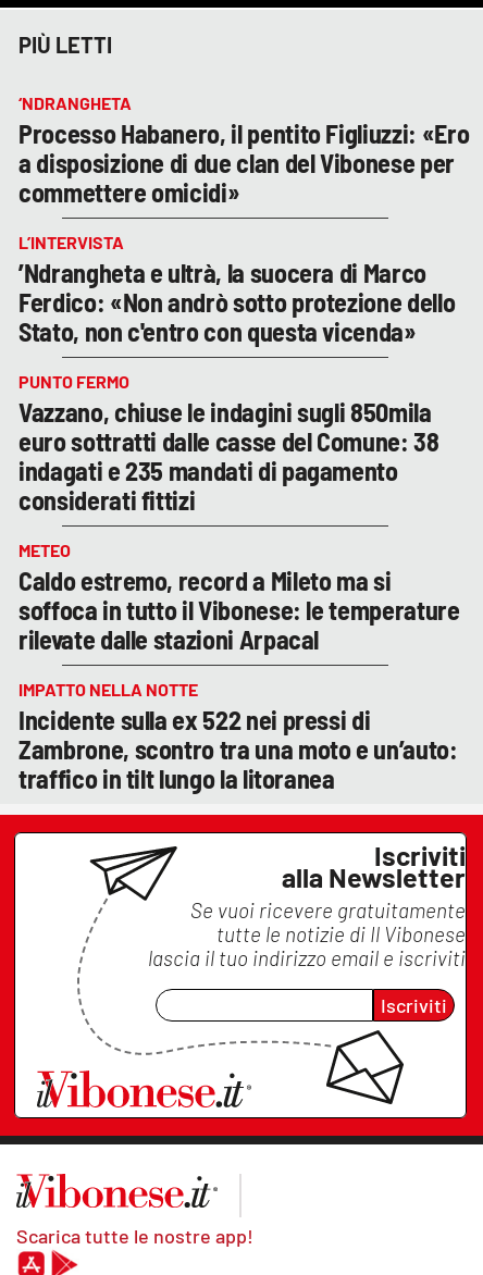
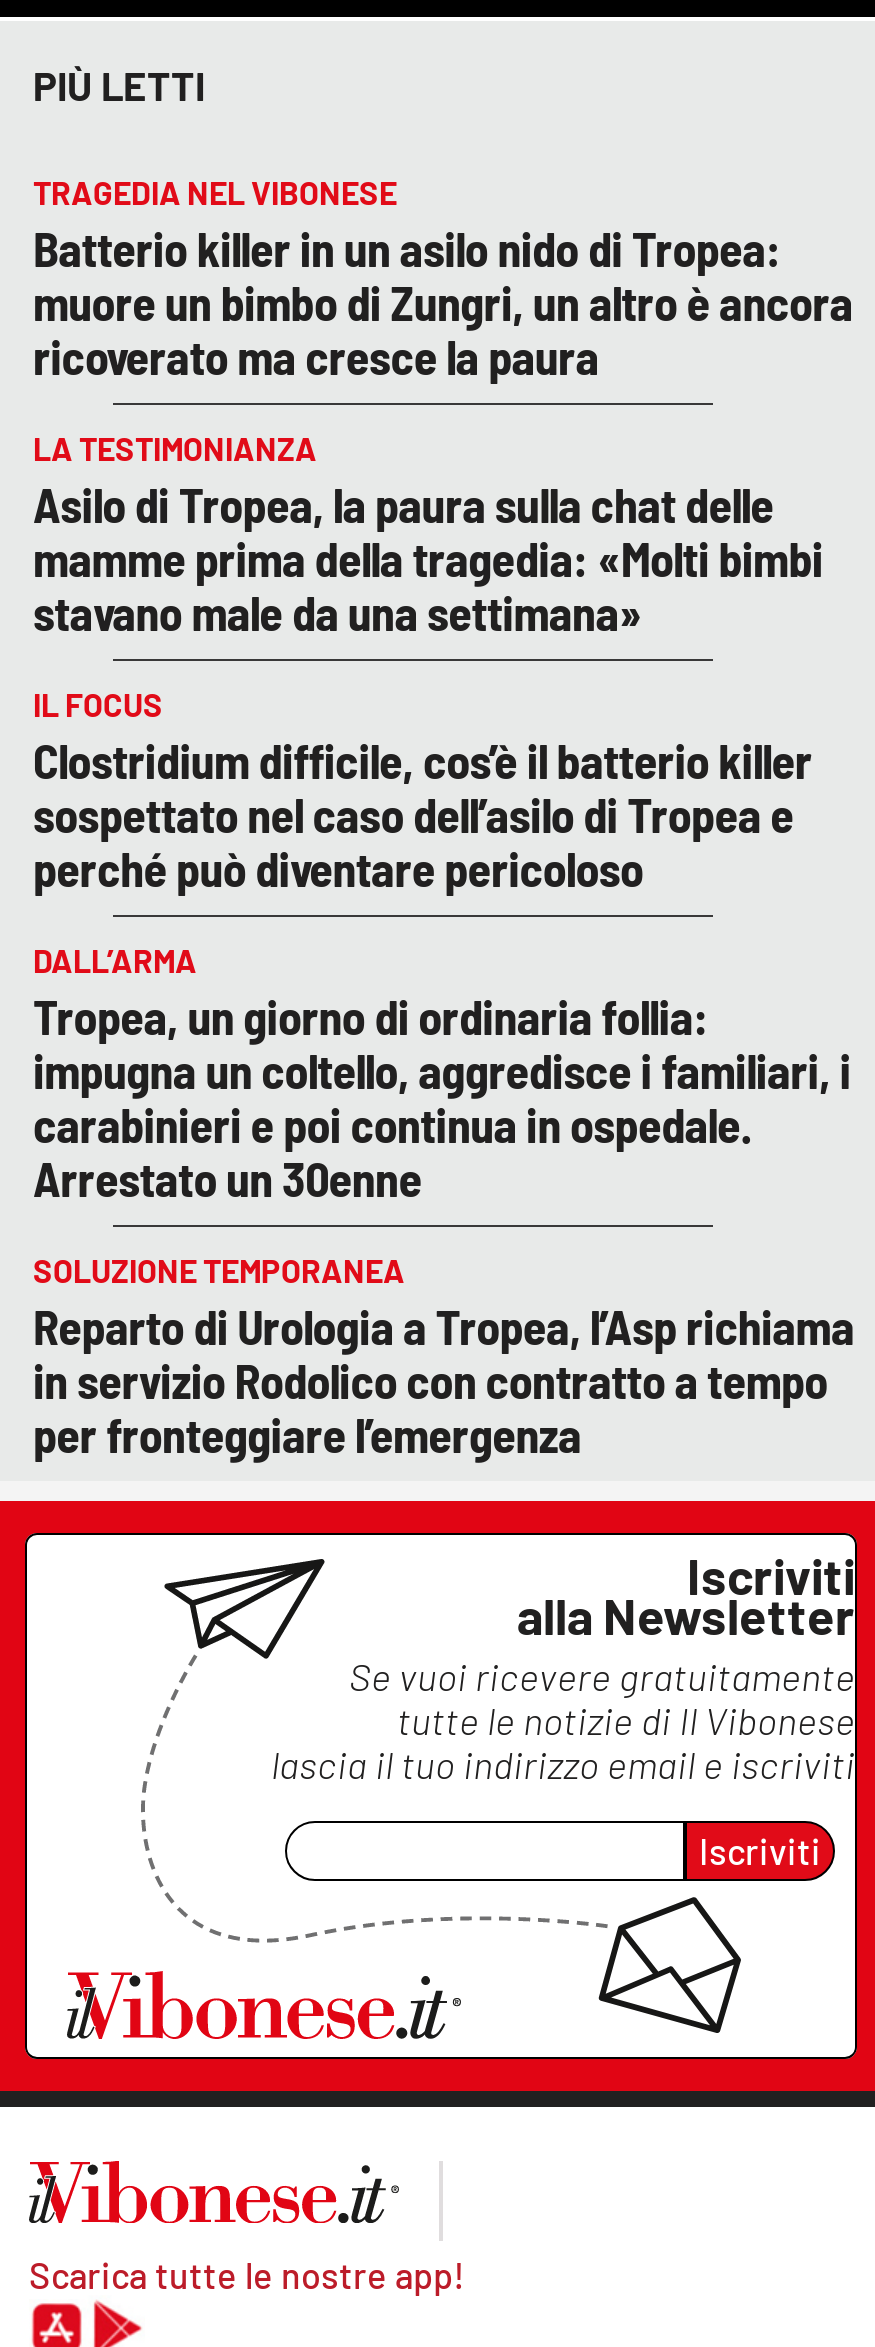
[18,93,469,208] ‘NDRANGHETA | Processo Habanero, il pentito Figliuzzi: «Ero | a disposizione di due clan del Vibonese per | commettere omicidi» -> [33,173,853,385] TRAGEDIA NEL VIBONESE | Batterio killer in un asilo nido di Tropea: | muore un bimbo di Zungri, un altro è ancora | ricoverato ma cresce la paura
[18,232,455,347] L’INTERVISTA | ’Ndrangheta e ultrà, la suocera di Marco | Ferdico: «Non andrò sotto protezione dello | Stato, non c'entro con questa vicenda» -> [33,429,823,641] LA TESTIMONIANZA | Asilo di Tropea, la paura sulla chat delle | mamme prima della tragedia: «Molti bimbi | stavano male da una settimana»
[18,371,439,516] PUNTO FERMO | Vazzano, chiuse le indagini sugli 850mila | euro sottratti dalle casse del Comune: 38 | indagati e 235 mandati di pagamento | considerati fittizi -> [33,685,812,897] IL FOCUS | Clostridium difficile, cos’è il batterio killer | sospettato nel caso dell’asilo di Tropea e | perché può diventare pericoloso
[18,540,460,655] METEO | Caldo estremo, record a Mileto ma si | soffoca in tutto il Vibonese: le temperature | rilevate dalle stazioni Arpacal -> [33,941,851,1207] DALL’ARMA | Tropea, un giorno di ordinaria follia: | impugna un coltello, aggredisce i familiari, i | carabinieri e poi continua in ospedale. | Arrestato un 30enne
[18,679,458,794] IMPATTO NELLA NOTTE | Incidente sulla ex 522 nei pressi di | Zambrone, scontro tra una moto e un’auto: | traffico in tilt lungo la litoranea -> [33,1251,854,1463] SOLUZIONE TEMPORANEA | Reparto di Urologia a Tropea, l’Asp richiama | in servizio Rodolico con contratto a tempo | per fronteggiare l’emergenza

